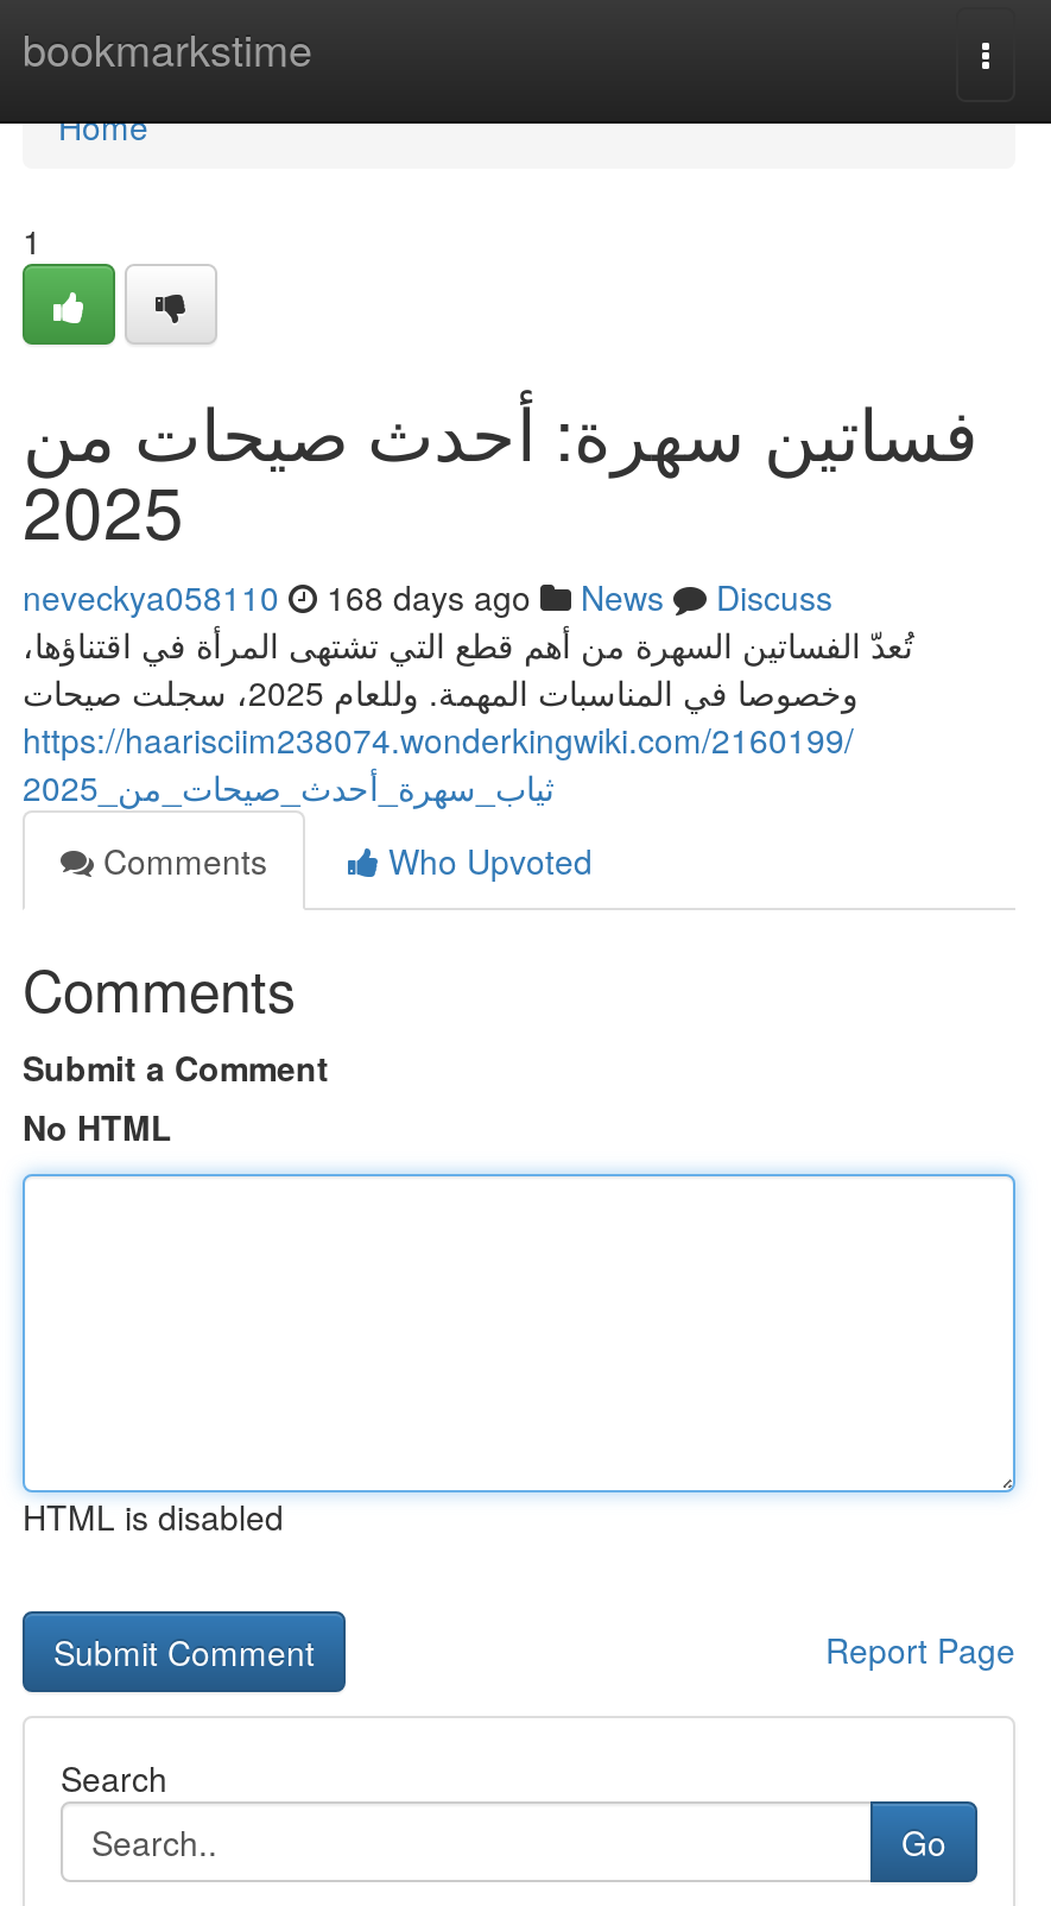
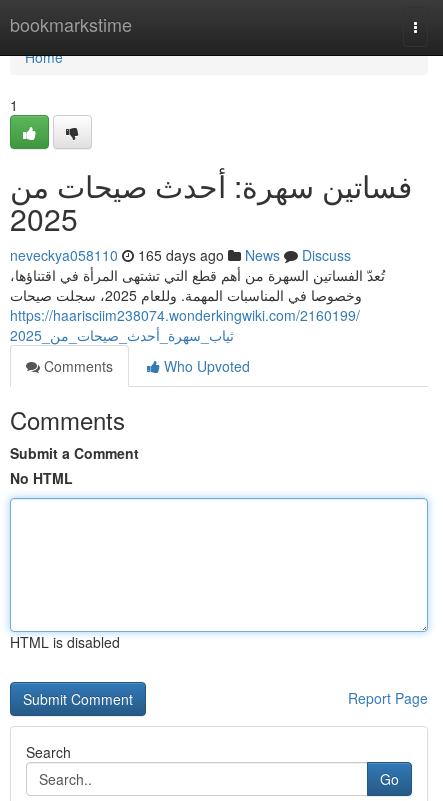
[23,573,832,620] neveckya058110 168 days ago News Discuss -> [10,245,351,265] neveckya058110 165 days ago News Discuss

